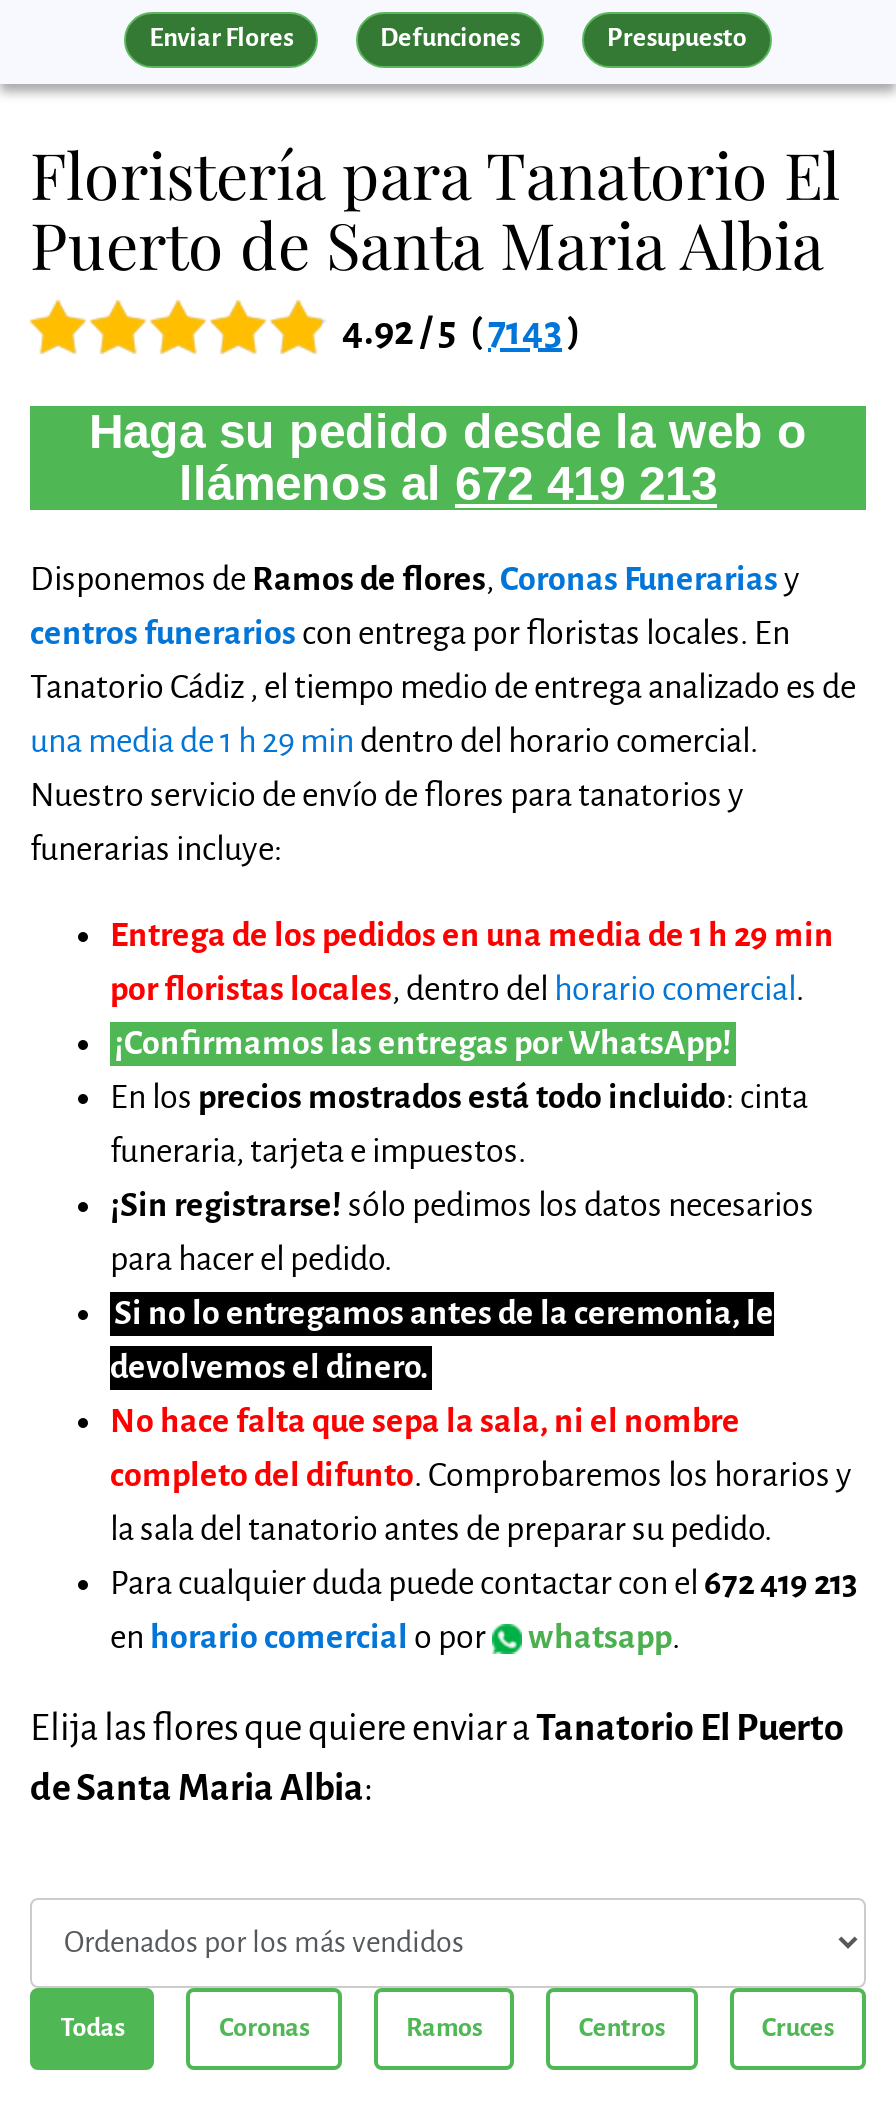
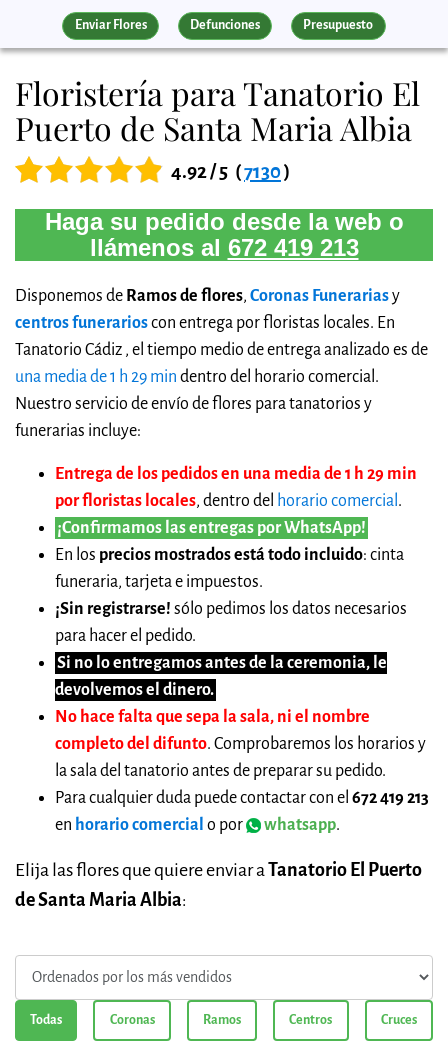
[342,310,580,352] 4.92 / 5 (7143) -> [171,161,290,182] 4.92 / 5 (7130)

